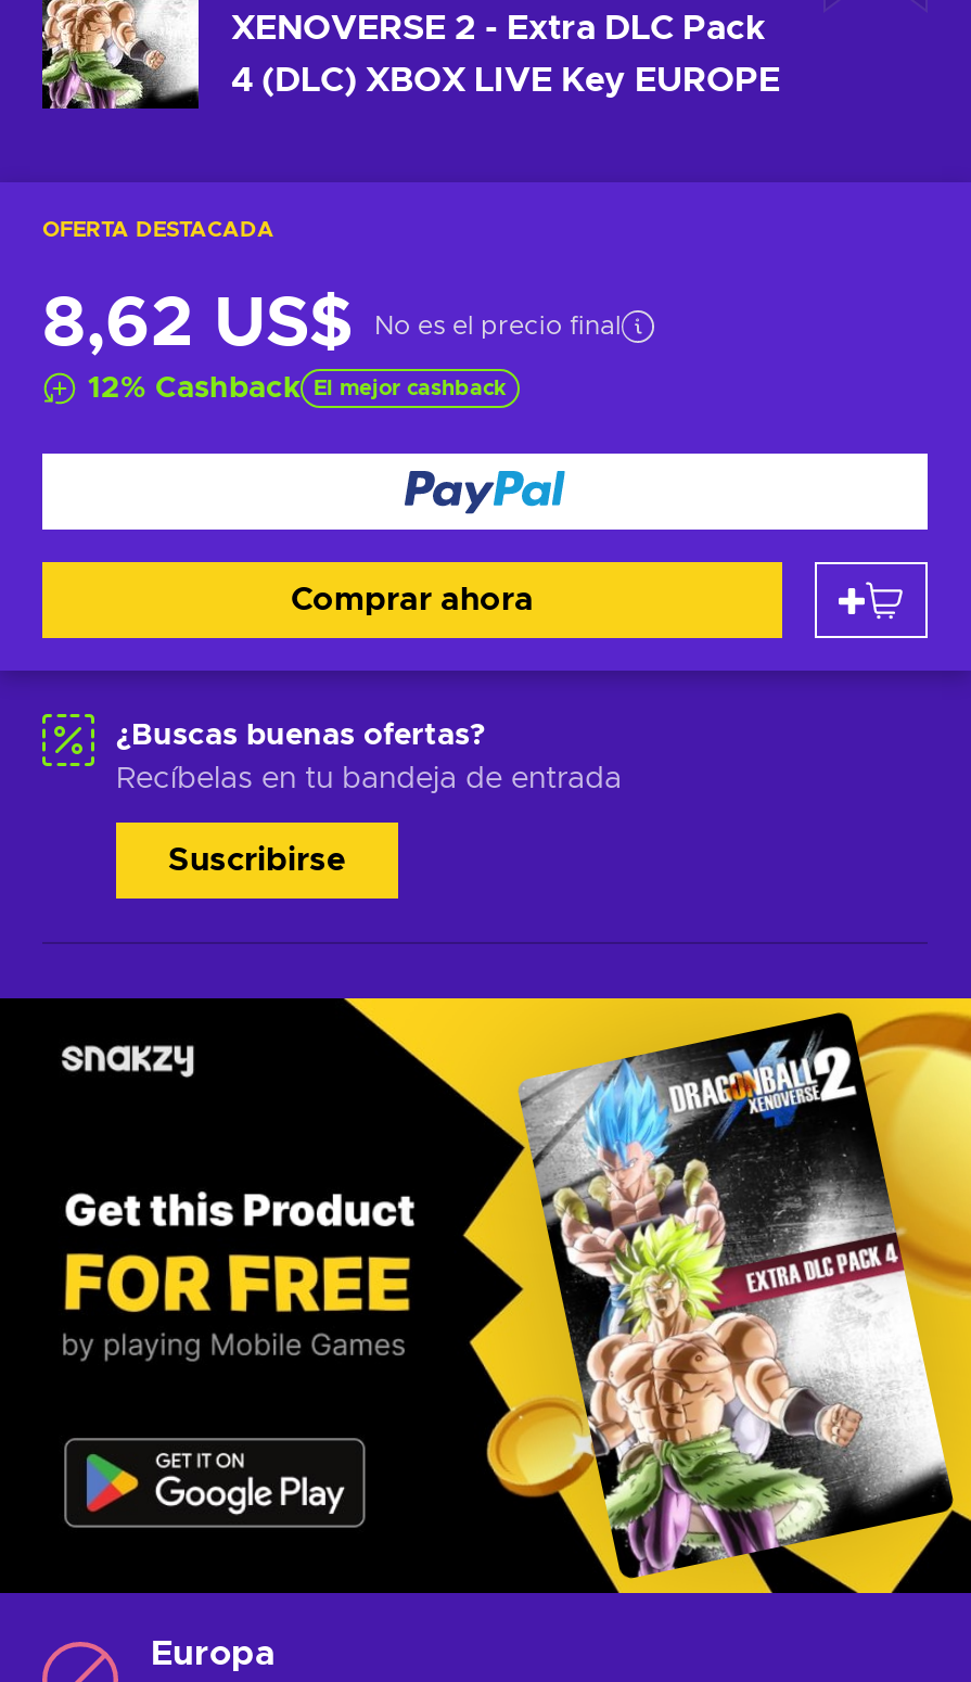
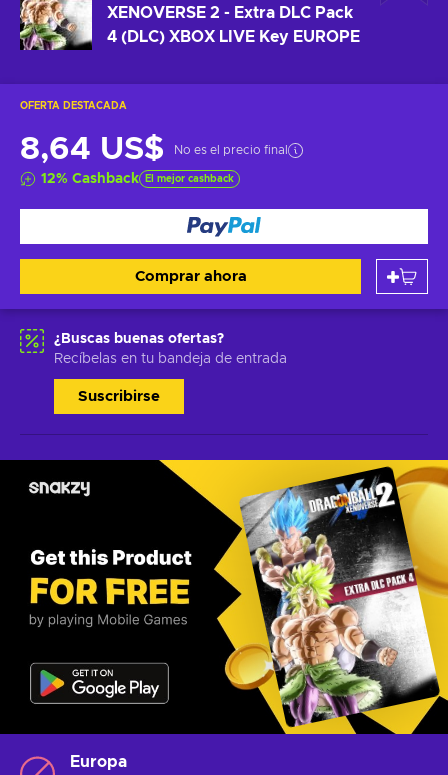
[42,291,622,360] 8,62 US$ No es el precio final -> [20,134,288,166] 8,64 US$ No es el precio final

